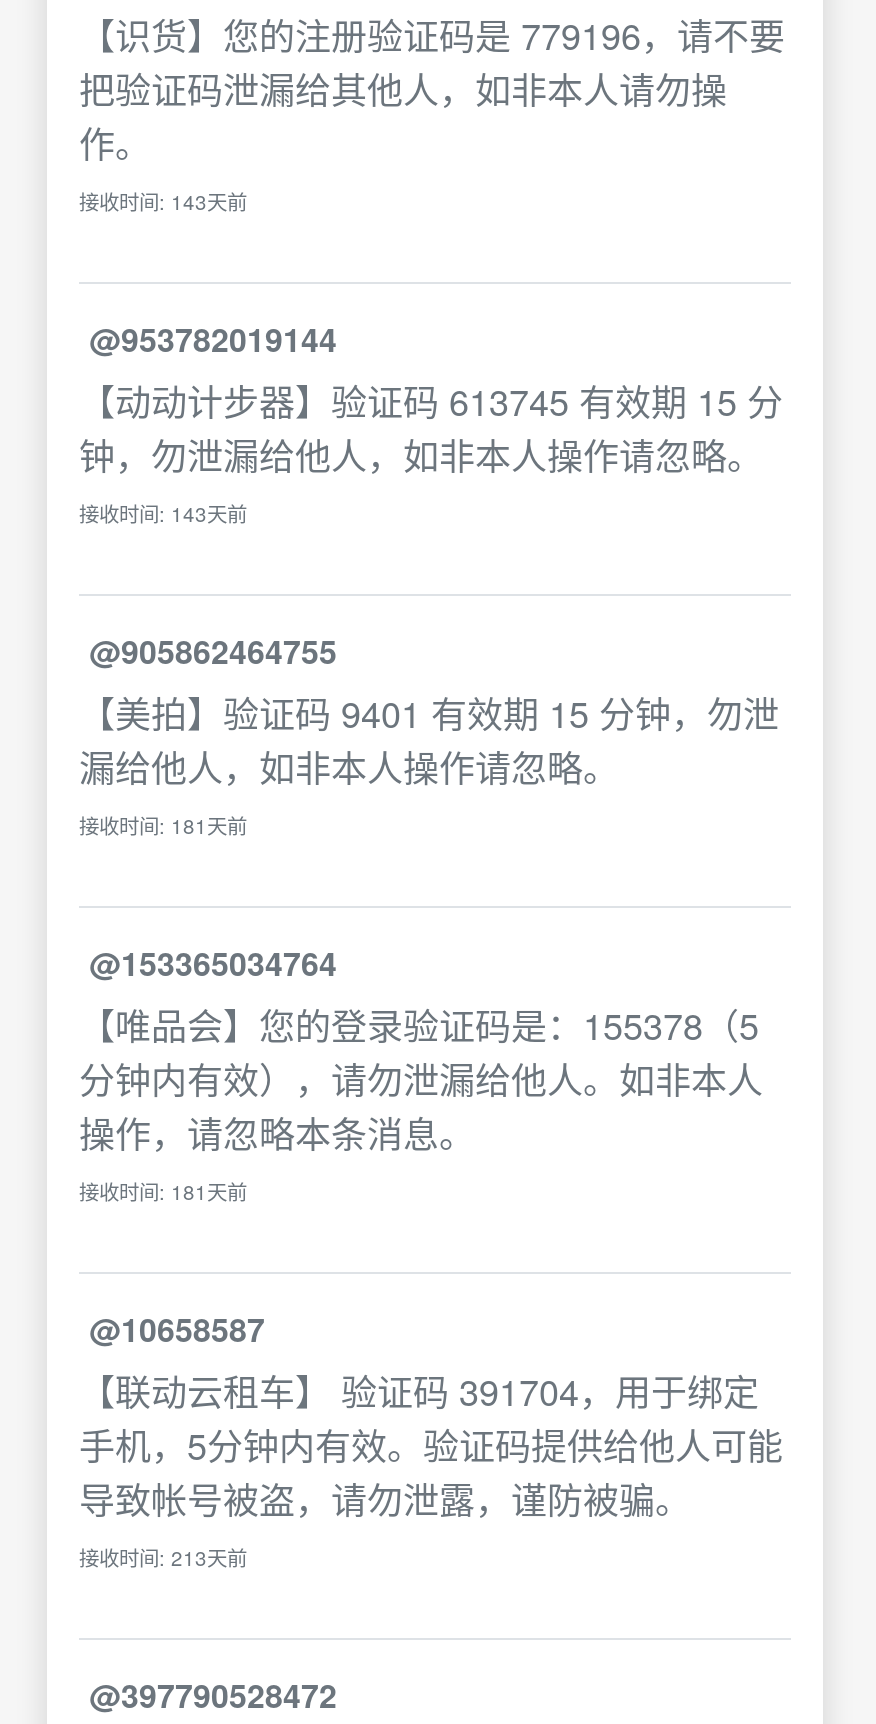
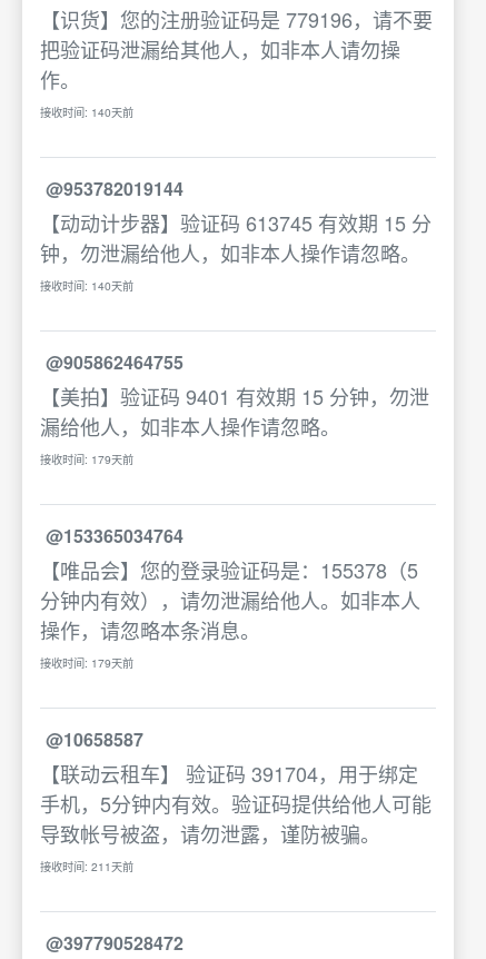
[79,186,247,216] 接收时间: 143天前 -> [40,103,133,120] 接收时间: 140天前
[79,498,247,528] 接收时间: 143天前 -> [40,277,133,294] 接收时间: 140天前
[79,810,247,840] 接收时间: 181天前 -> [40,451,133,467] 接收时间: 179天前
[79,1176,247,1206] 接收时间: 181天前 -> [40,654,133,671] 接收时间: 179天前
[79,1542,247,1572] 接收时间: 213天前 -> [40,858,133,874] 接收时间: 211天前

